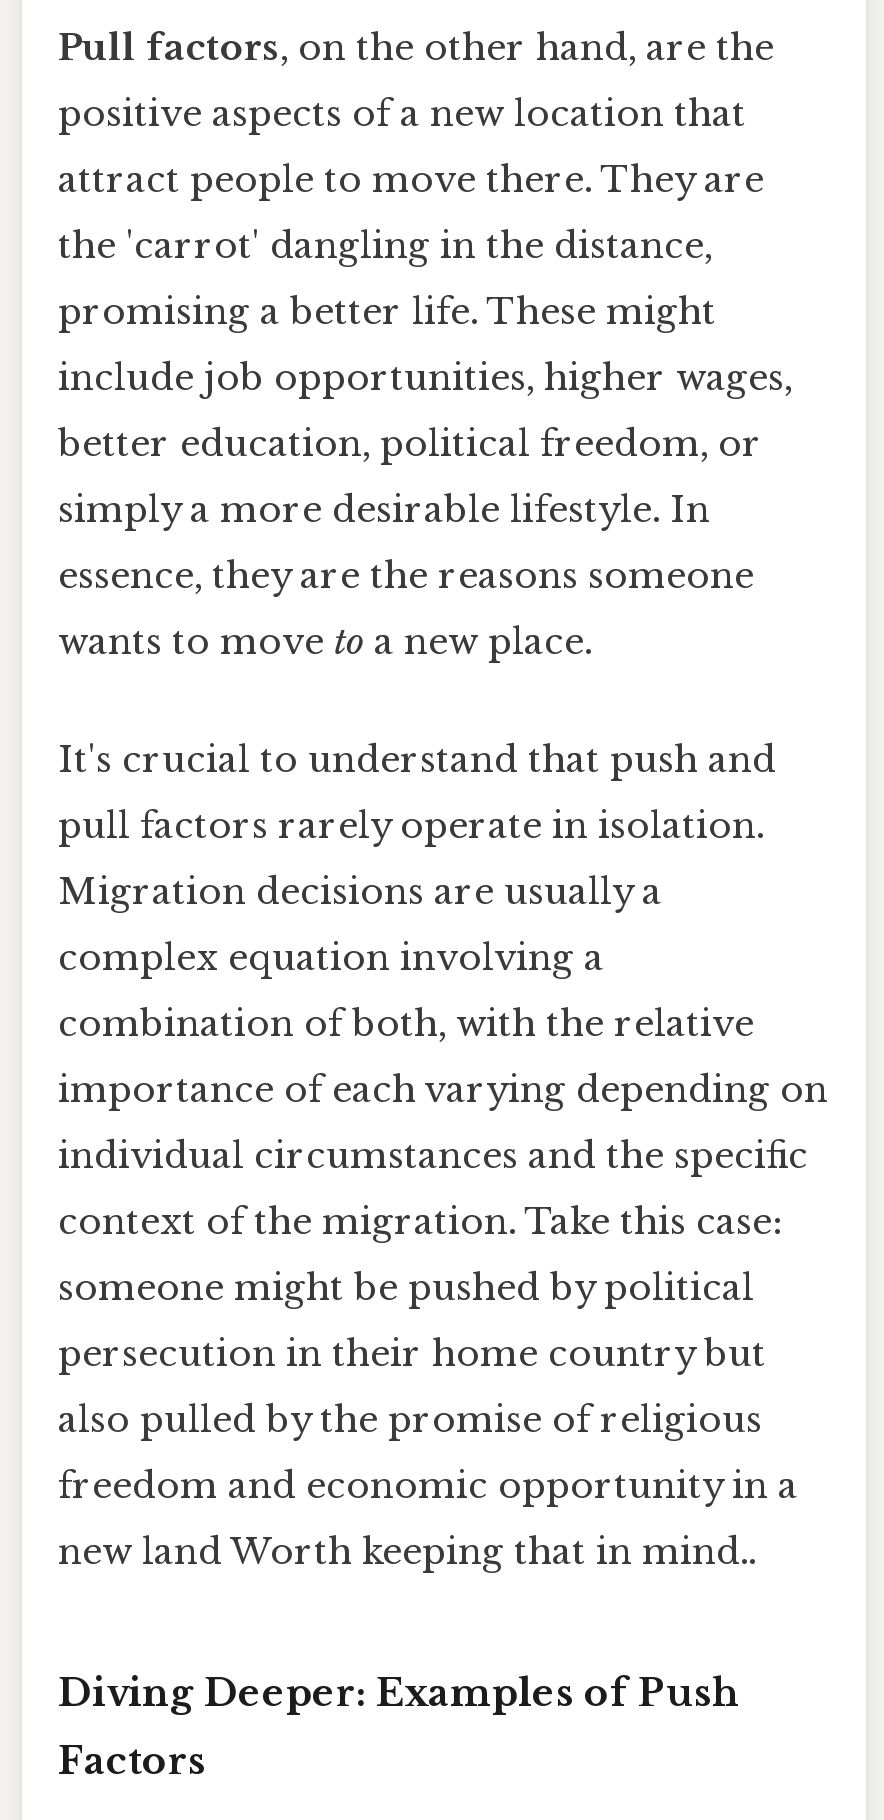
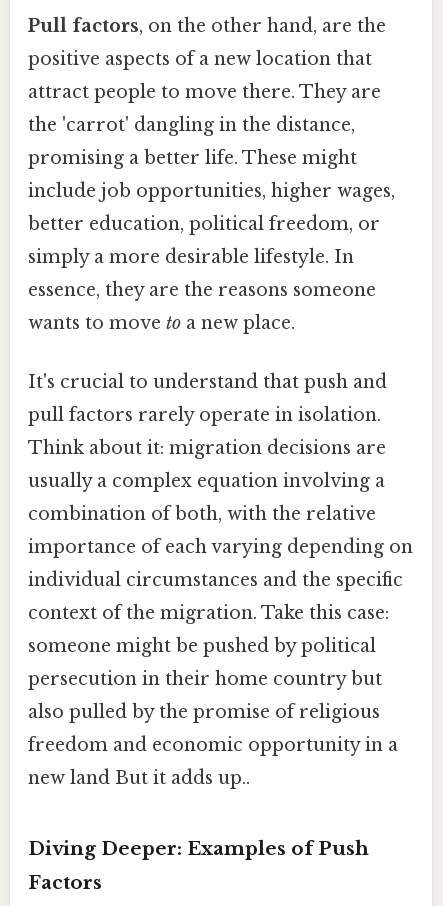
[58,870,662,914] Migration decisions are usually a -> [28,437,386,459] Think about it: migration decisions are
[58,936,604,980] complex equation involving a -> [28,470,385,492] usually a complex equation involving a
[58,1530,756,1574] new land Worth keeping that in mind.. -> [28,767,250,789] new land But it adds up..

